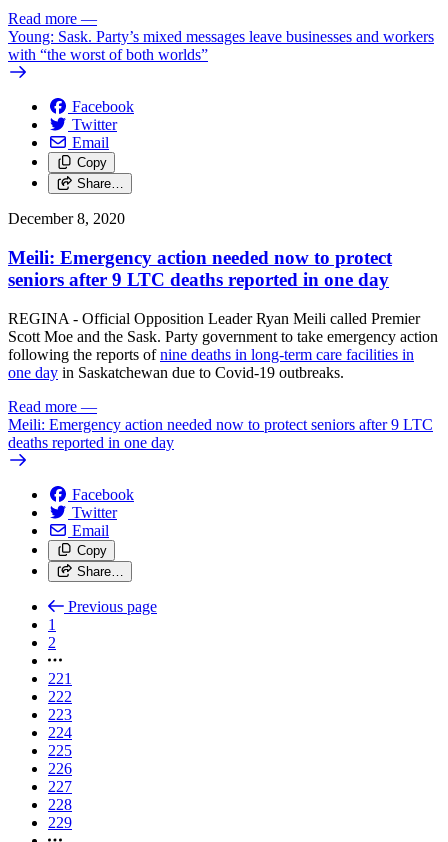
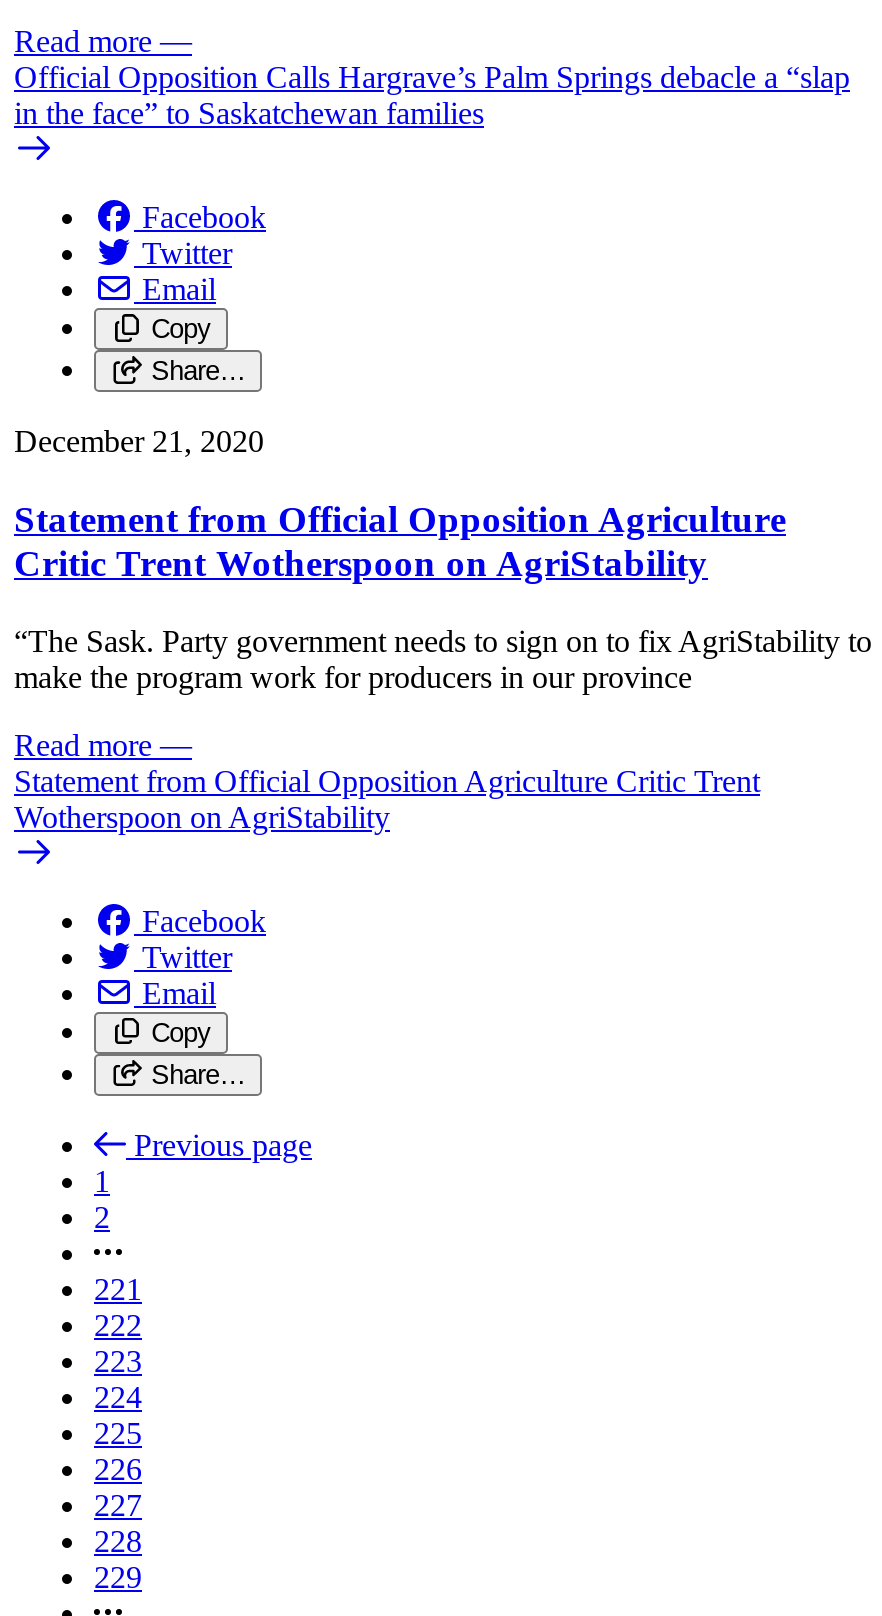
[8,28,434,63] Young: Sask. Party’s mixed messages leave businesses and workers | with “the worst of both worlds” -> [14,60,850,130] Official Opposition Calls Hargrave’s Palm Springs debacle a “slap | in the face” to Saskatchewan families
[8,210,125,227] December 8, 2020 -> [14,424,264,458] December 21, 2020
[8,247,392,290] Meili: Emergency action needed now to protect | seniors after 9 LTC deaths reported in one day -> [14,498,786,584] Statement from Official Opposition Agriculture | Critic Trent Wotherspoon on AgriStability
[8,309,438,380] REGINA - Official Opposition Leader Ryan Meili called Premier | Scott Moe and the Sask. Party government to take emergency action | following the reports of nine deaths in long-term care facilities in | one day in Saskatchewan due to Covid-19 outbreaks. -> [14,623,872,693] “The Sask. Party government needs to sign on to fix AgriStability to | make the program work for producers in our province
[8,415,433,450] Meili: Emergency action needed now to protect seniors after 9 LTC | deaths reported in one day -> [14,763,760,833] Statement from Official Opposition Agriculture Critic Trent | Wotherspoon on AgriStability

